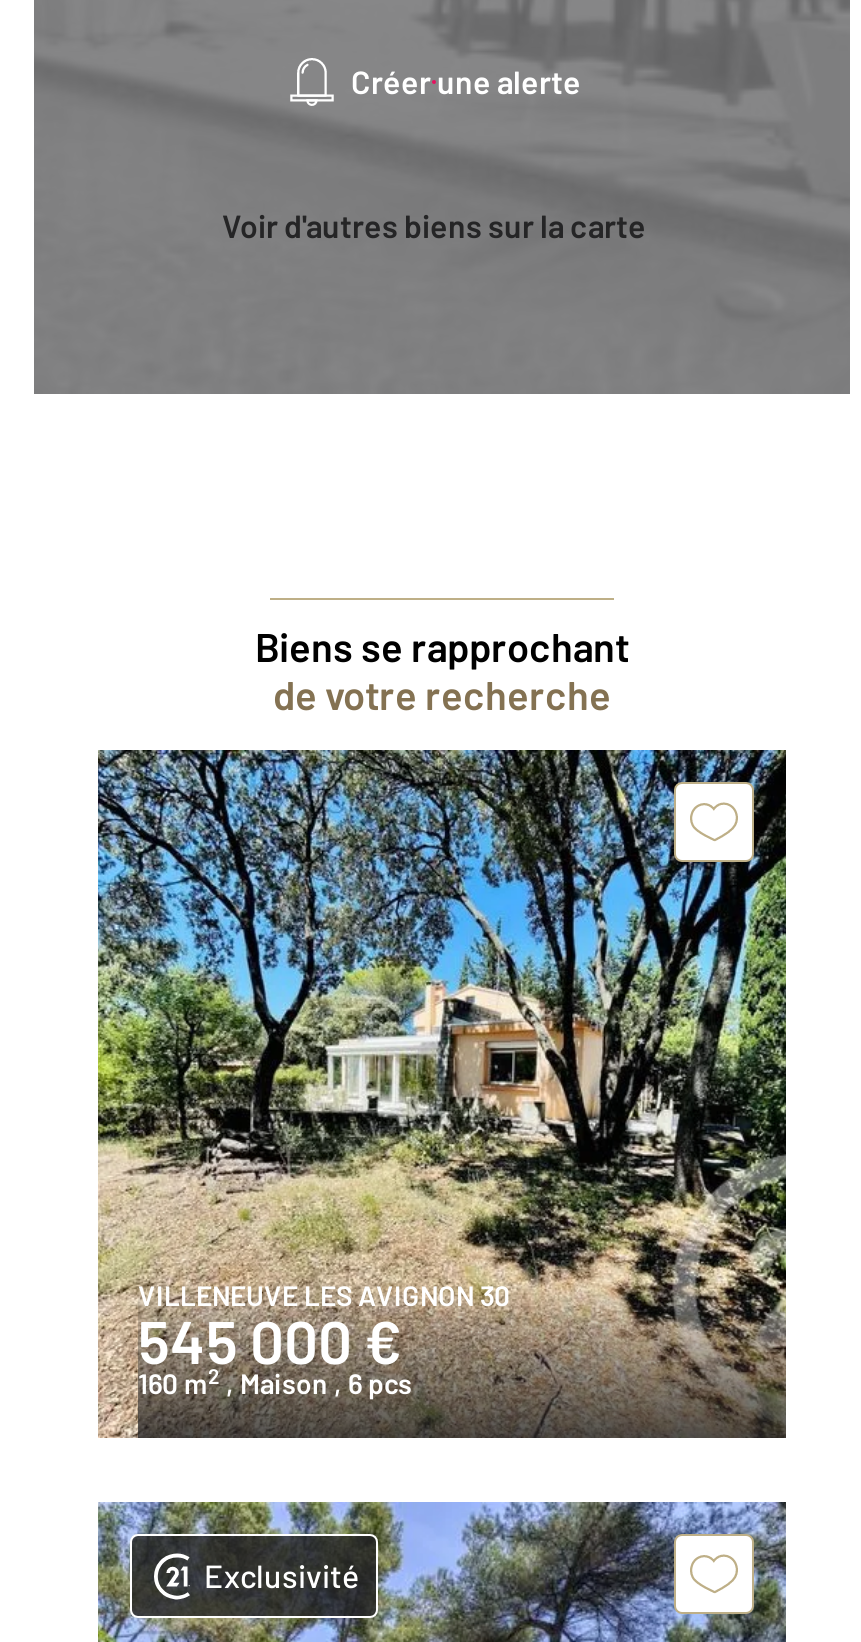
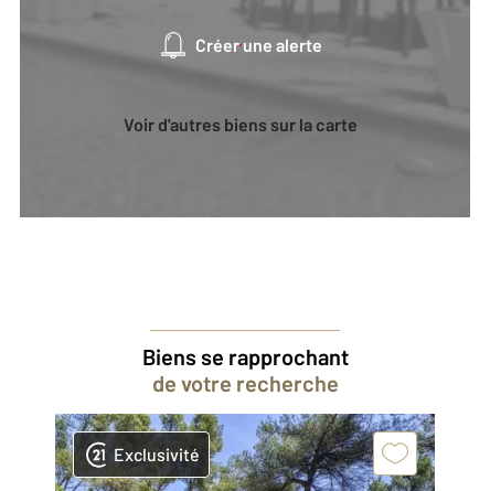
[96,748,788,1440] [image] | VILLENEUVE LES AVIGNON 30 | 545 000 € | 160 m2 , Maison , 6 pcs -> none

